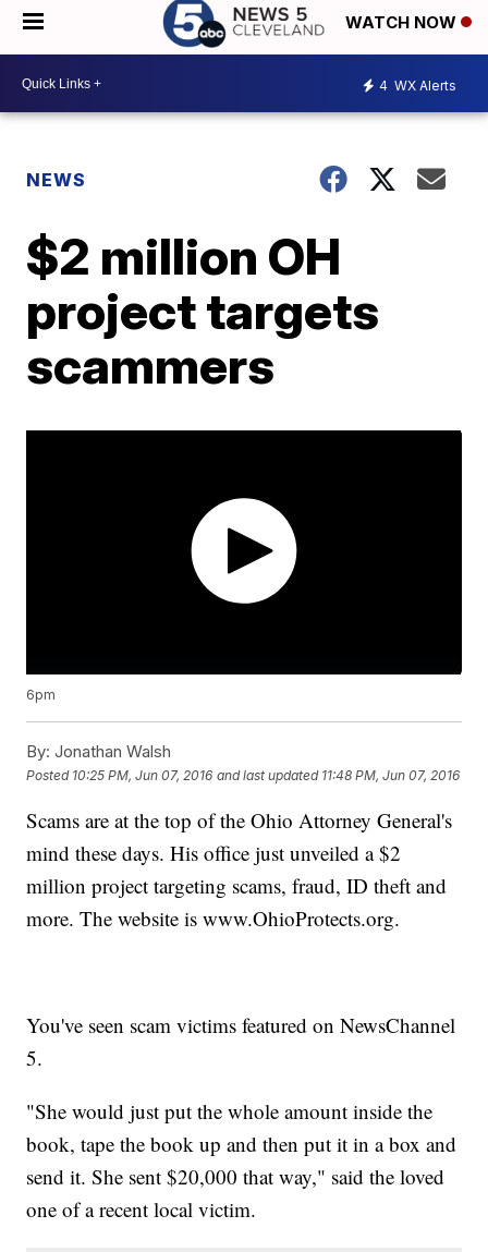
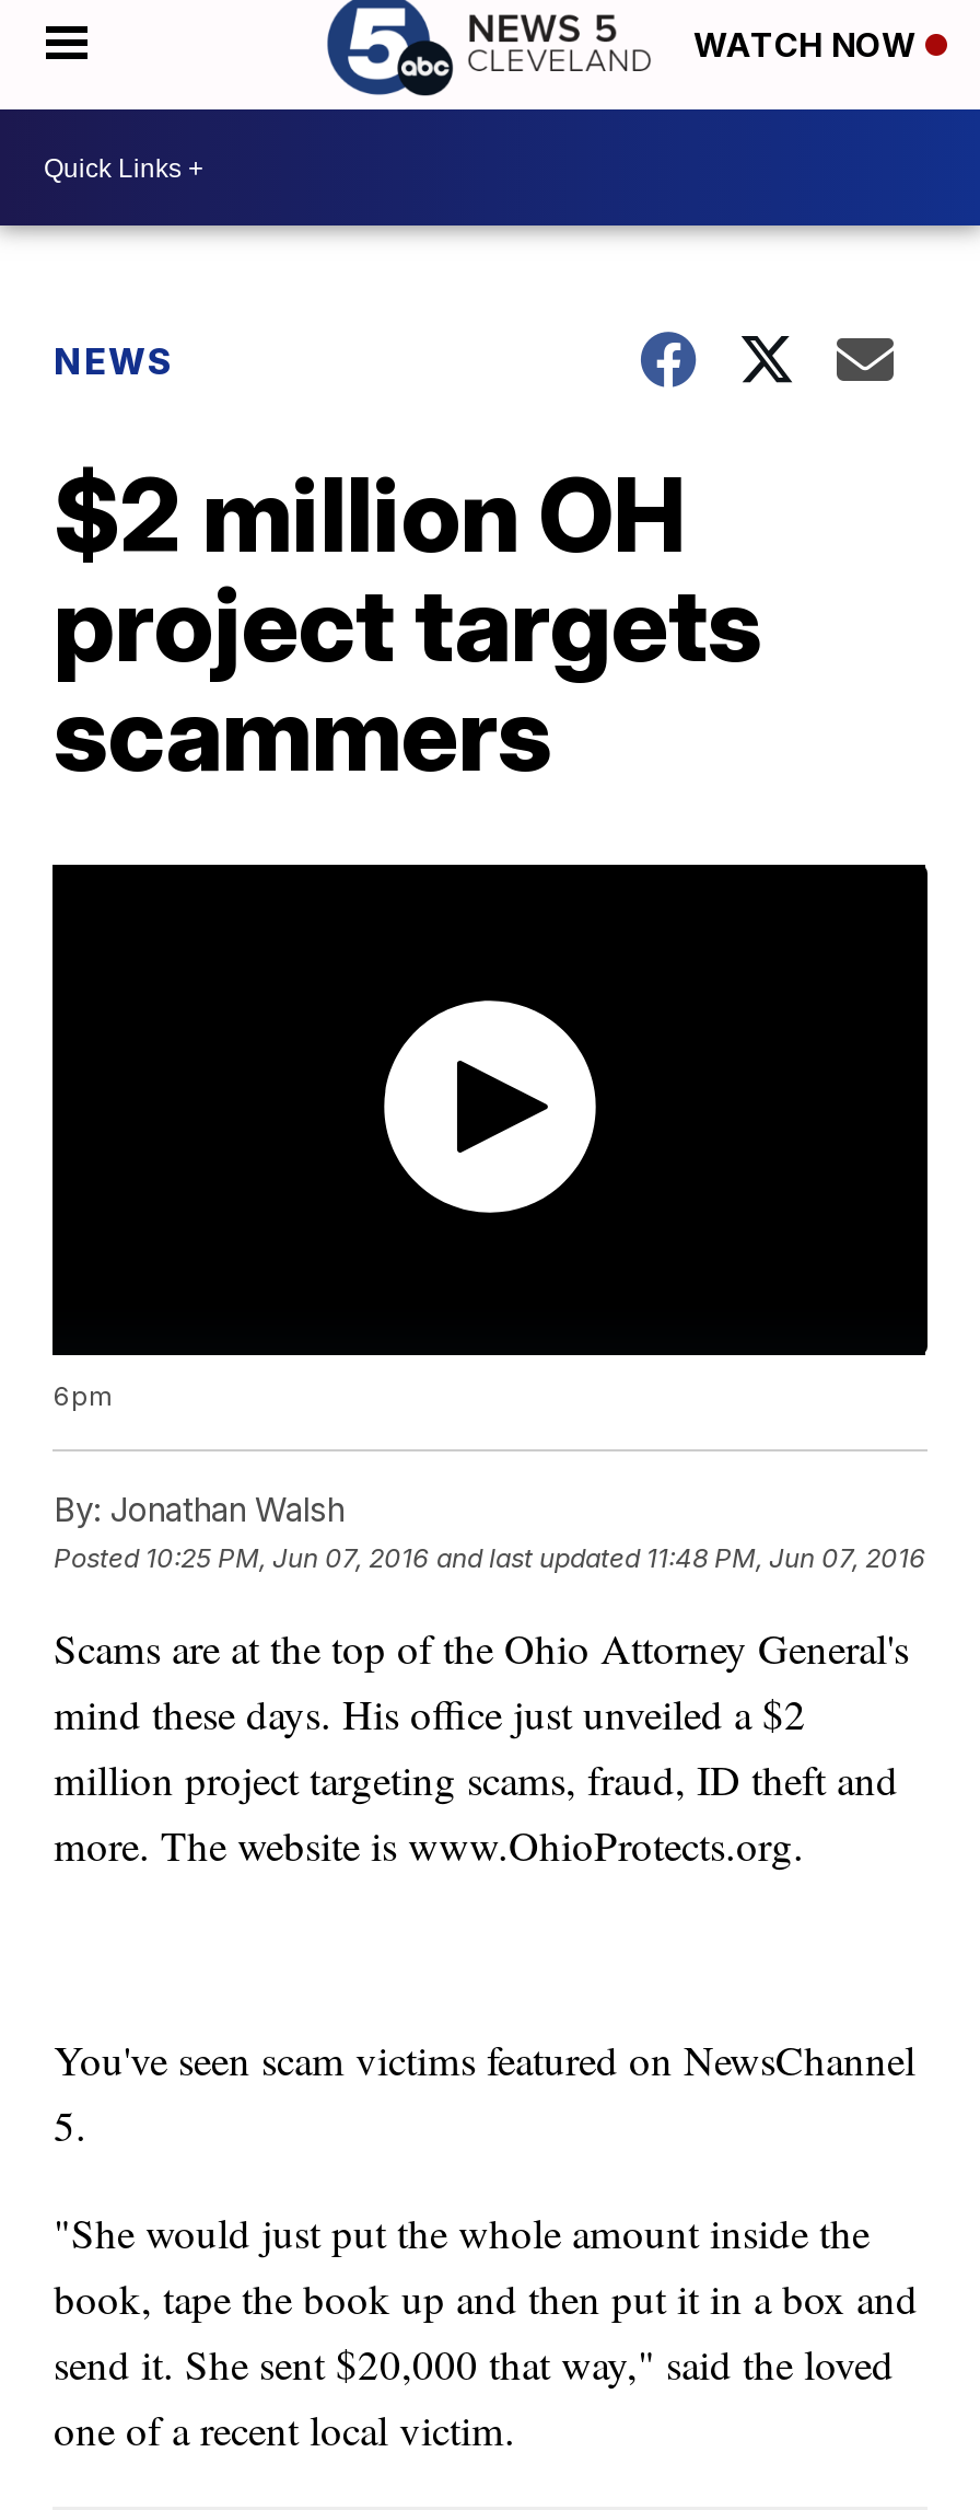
[379,77,456,93] 4 WX Alerts -> none

